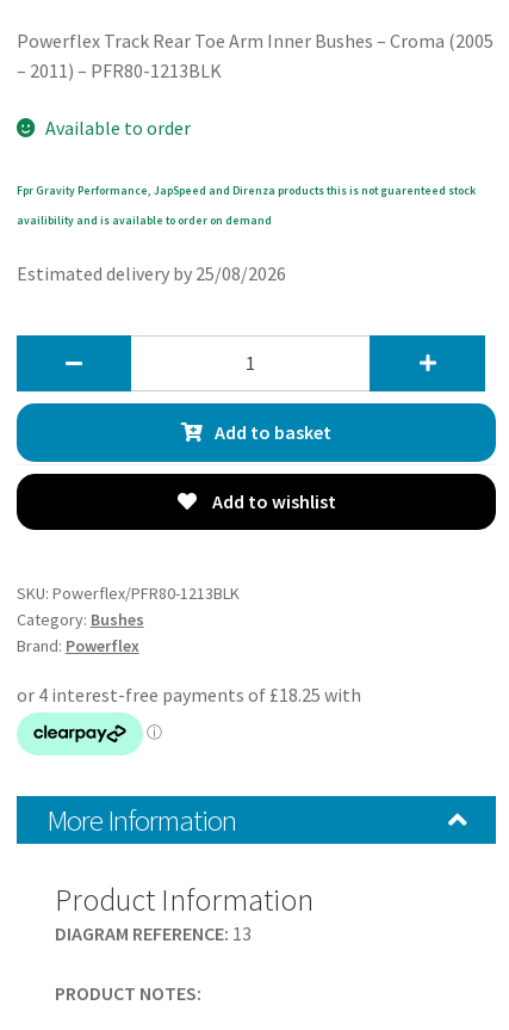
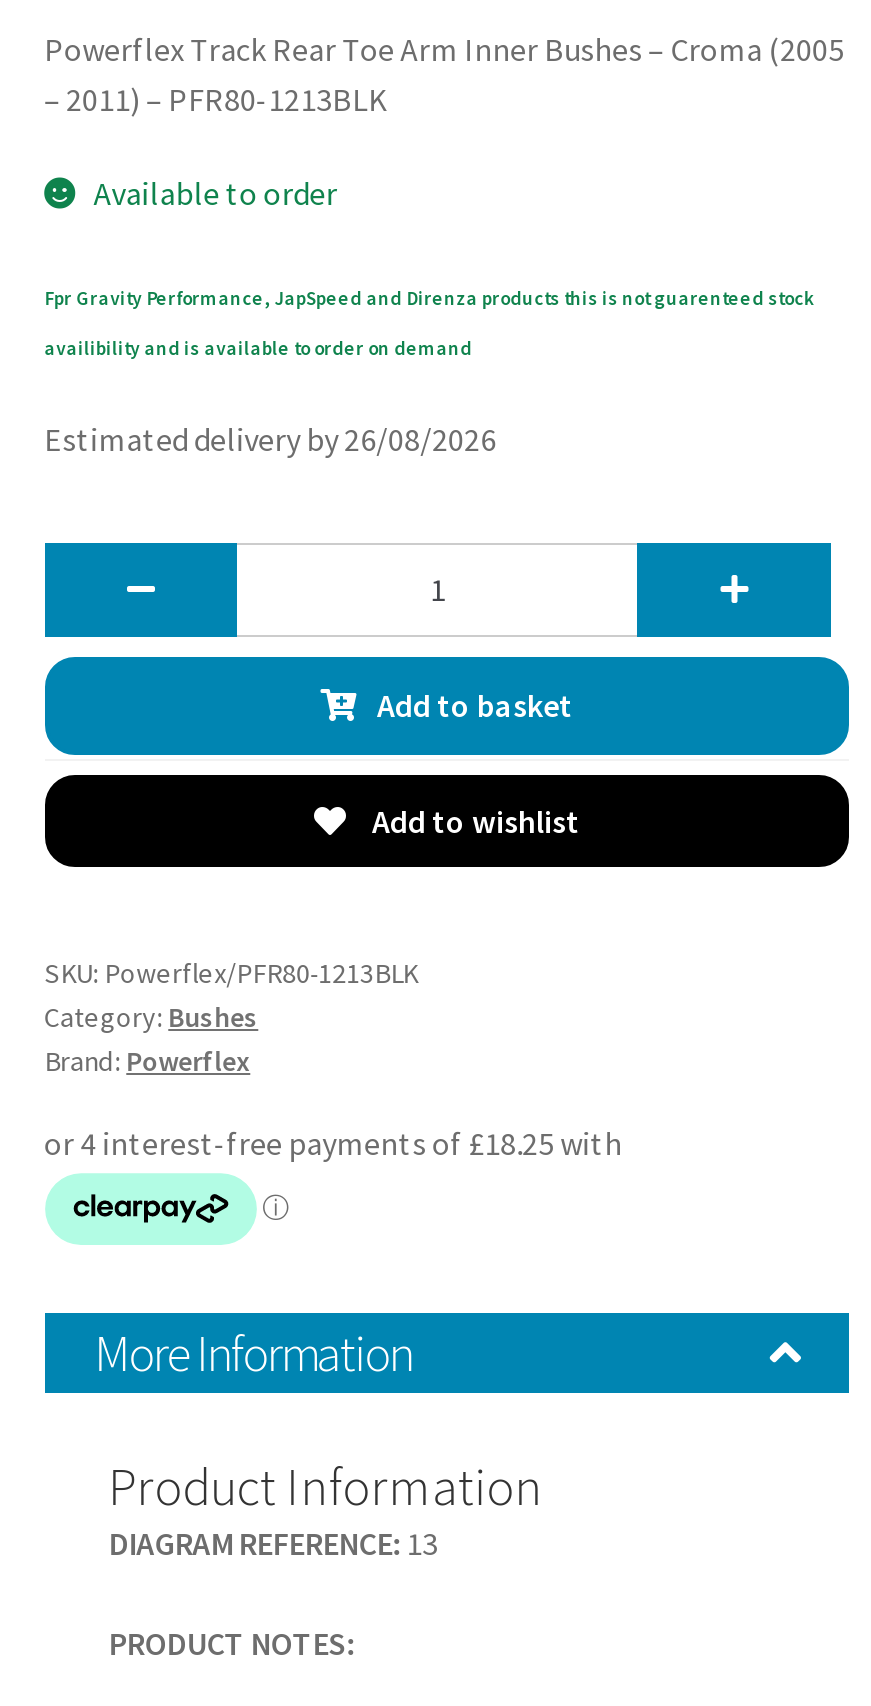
[16,262,286,286] Estimated delivery by 25/08/2026 -> [44,420,496,460] Estimated delivery by 26/08/2026

